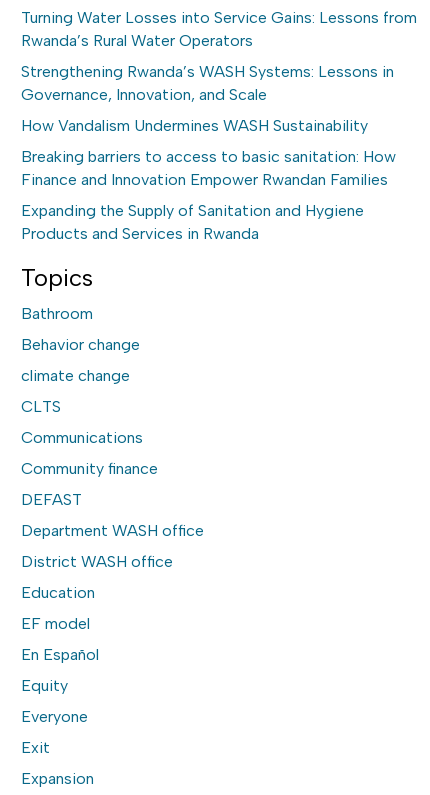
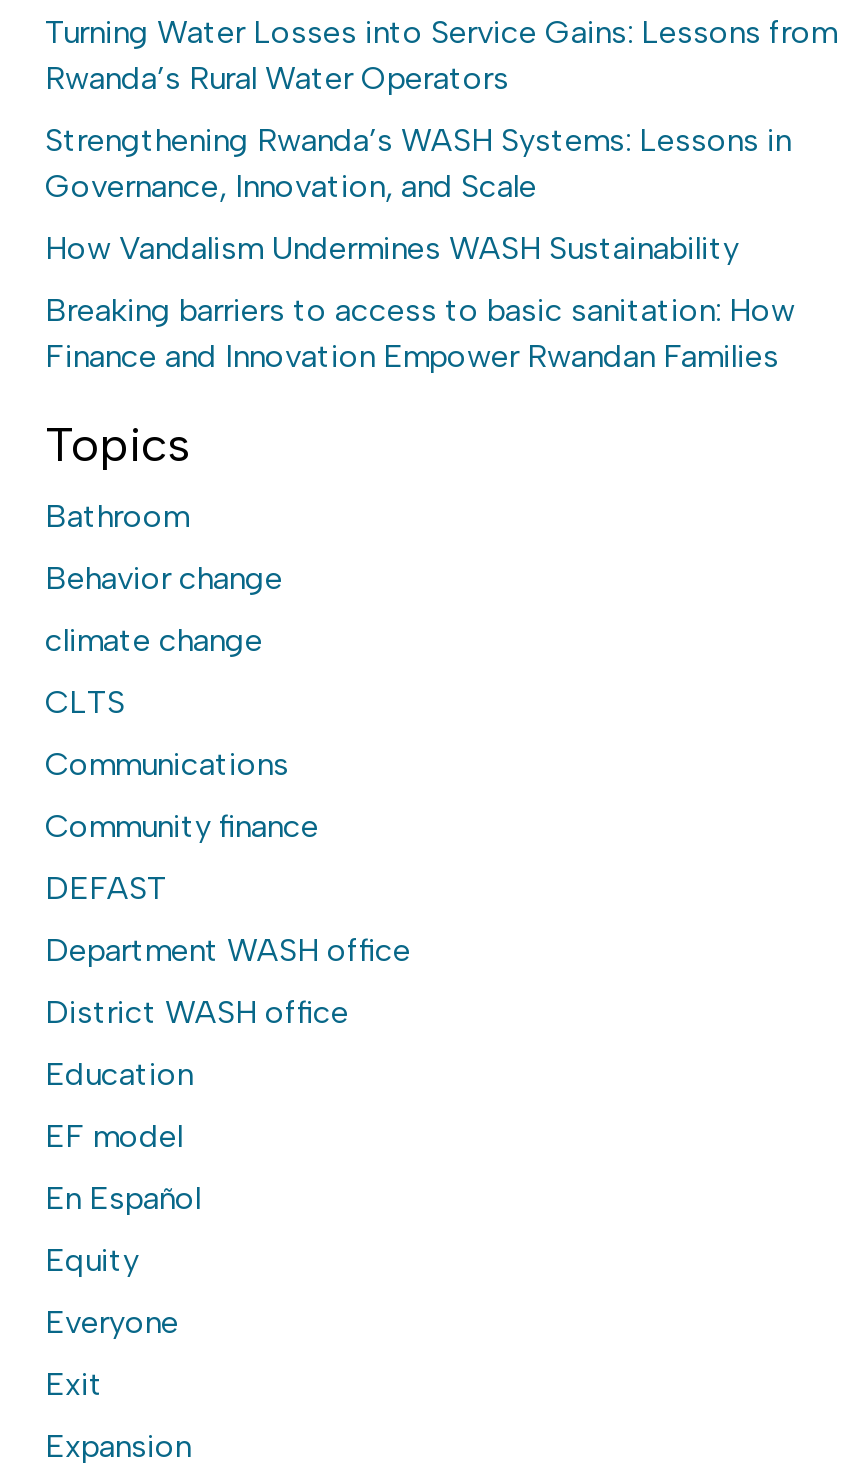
[21,201,364,243] Expanding the Supply of Sanitation and Hygiene | Products and Services in Rwanda -> none

